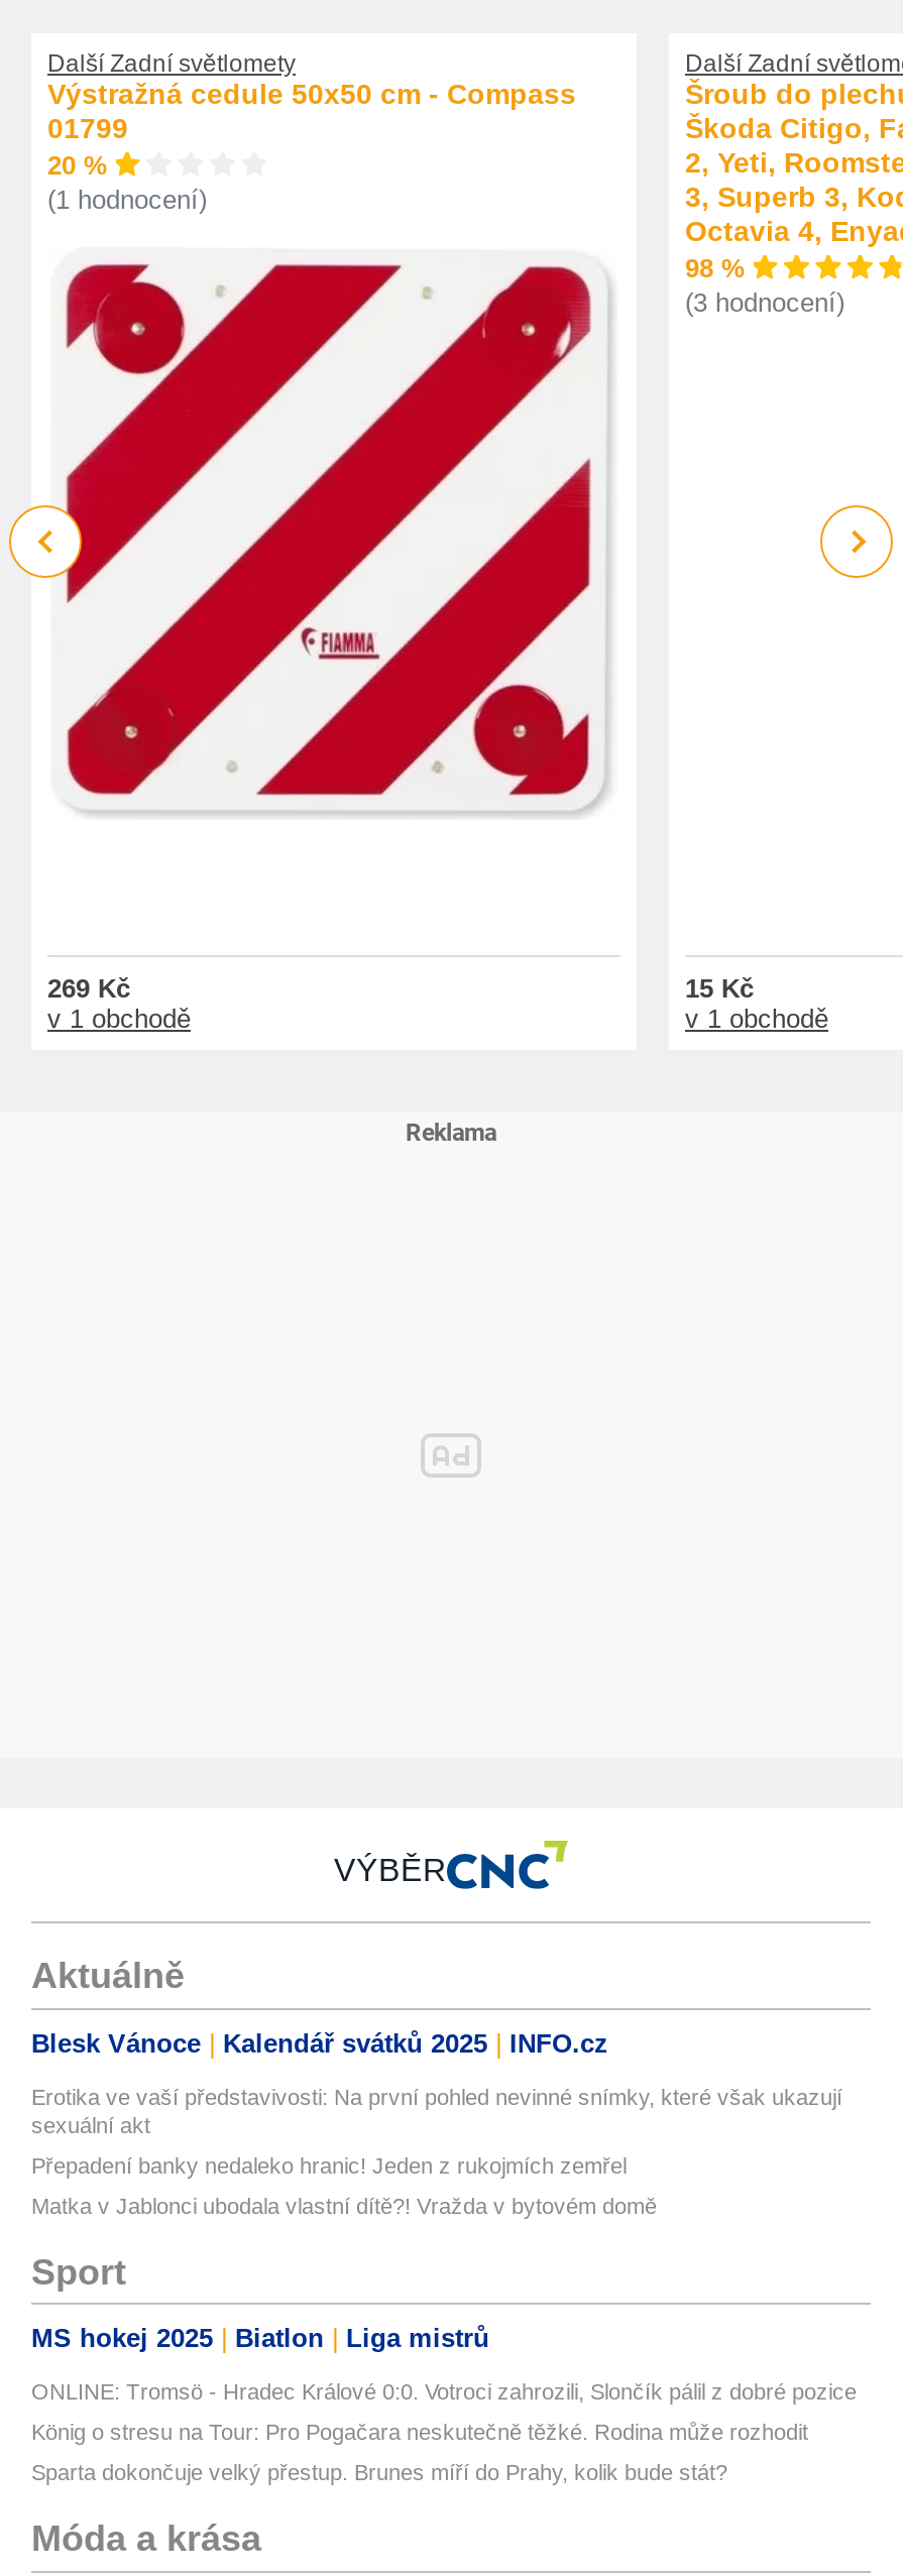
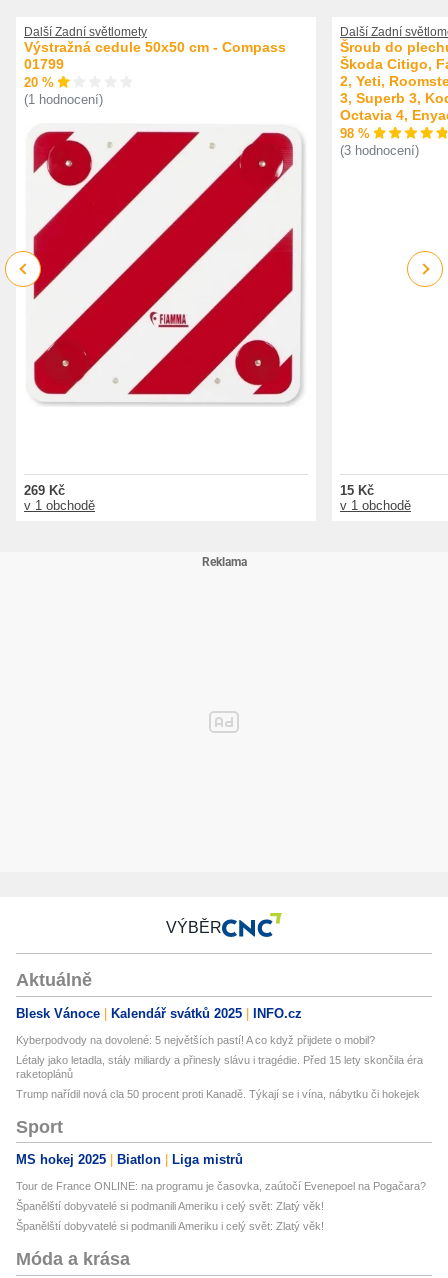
[31,2085,842,2137] Erotika ve vaší představivosti: Na první pohled nevinné snímky, které však ukazují | sexuální akt -> [16,1034,375,1046] Kyberpodvody na dovolené: 5 největších pastí! A co když přijdete o mobil?
[31,2153,627,2177] Přepadení banky nedaleko hranic! Jeden z rukojmích zemřel -> [16,1054,423,1080] Létaly jako letadla, stály miliardy a přinesly slávu i tragédie. Před 15 lety skončila éra | raketoplánů
[31,2194,657,2218] Matka v Jablonci ubodala vlastní dítě?! Vražda v bytovém domě -> [16,1088,420,1100] Trump nařídil nová cla 50 procent proti Kanadě. Týkají se i vína, nábytku či hokejek
[31,2380,857,2404] ONLINE: Tromsö - Hradec Králové 0:0. Votroci zahrozili, Slončík pálil z dobré pozice -> [16,1180,426,1192] Tour de France ONLINE: na programu je časovka, zaútočí Evenepoel na Pogačara?
[31,2420,808,2445] König o stresu na Tour: Pro Pogačara neskutečně těžké. Rodina může rozhodit -> [16,1200,324,1212] Španělští dobyvatelé si podmanili Ameriku i celý svět: Zlatý věk!
[31,2461,727,2485] Sparta dokončuje velký přestup. Brunes míří do Prahy, kolik bude stát? -> [16,1220,324,1232] Španělští dobyvatelé si podmanili Ameriku i celý svět: Zlatý věk!

